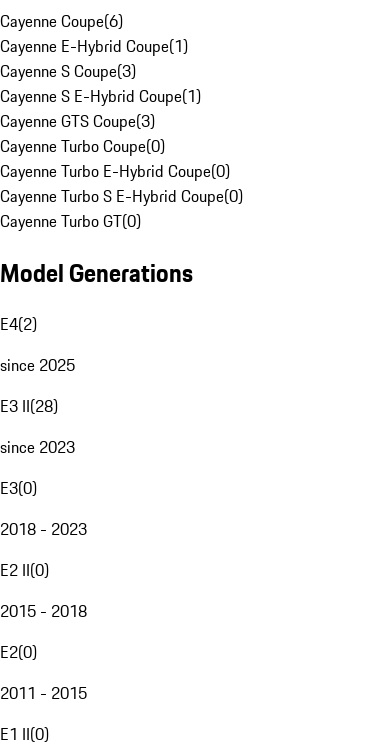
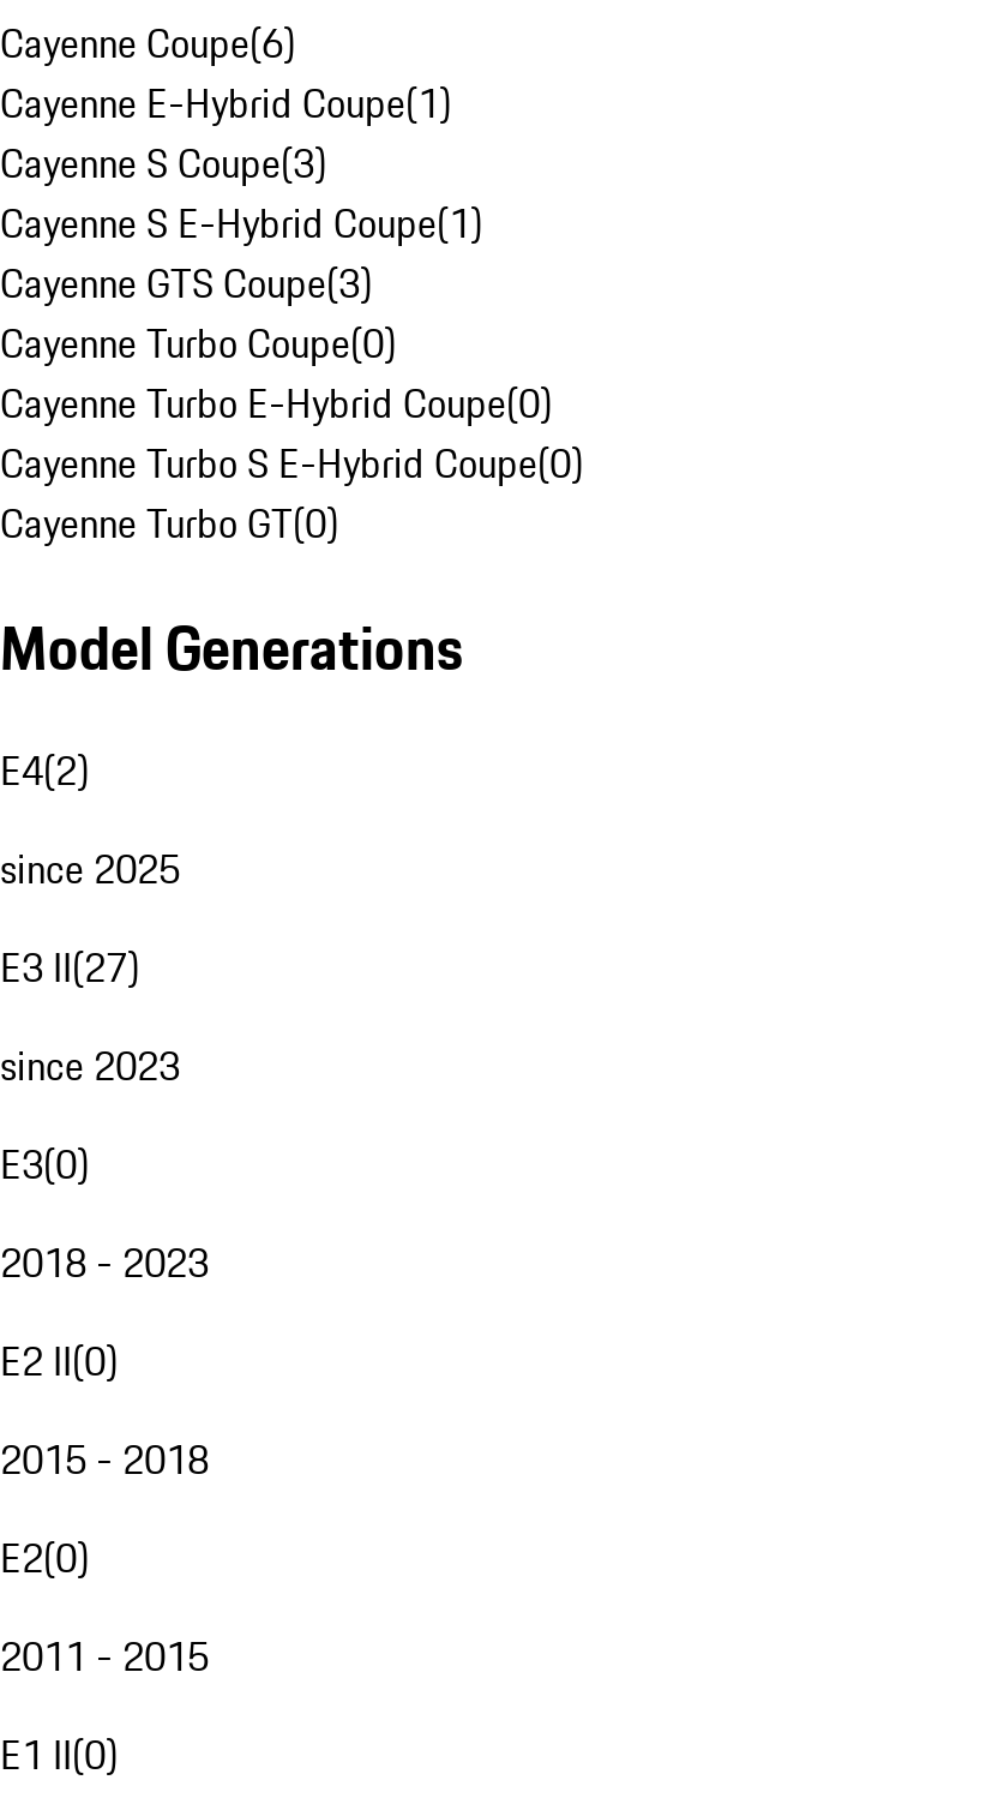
[0,394,58,418] E3 II(28) -> [0,939,139,996] E3 II(27)

